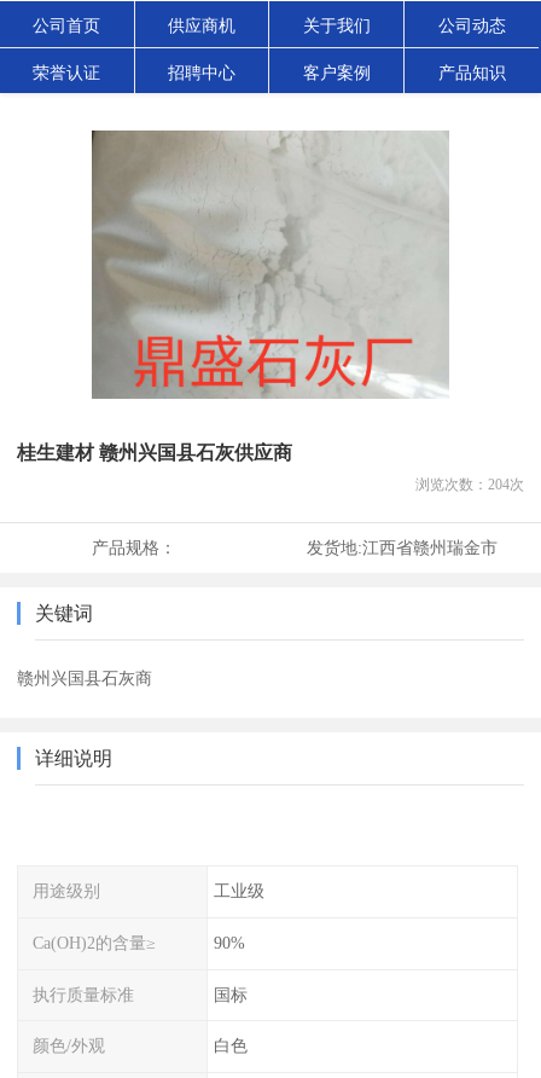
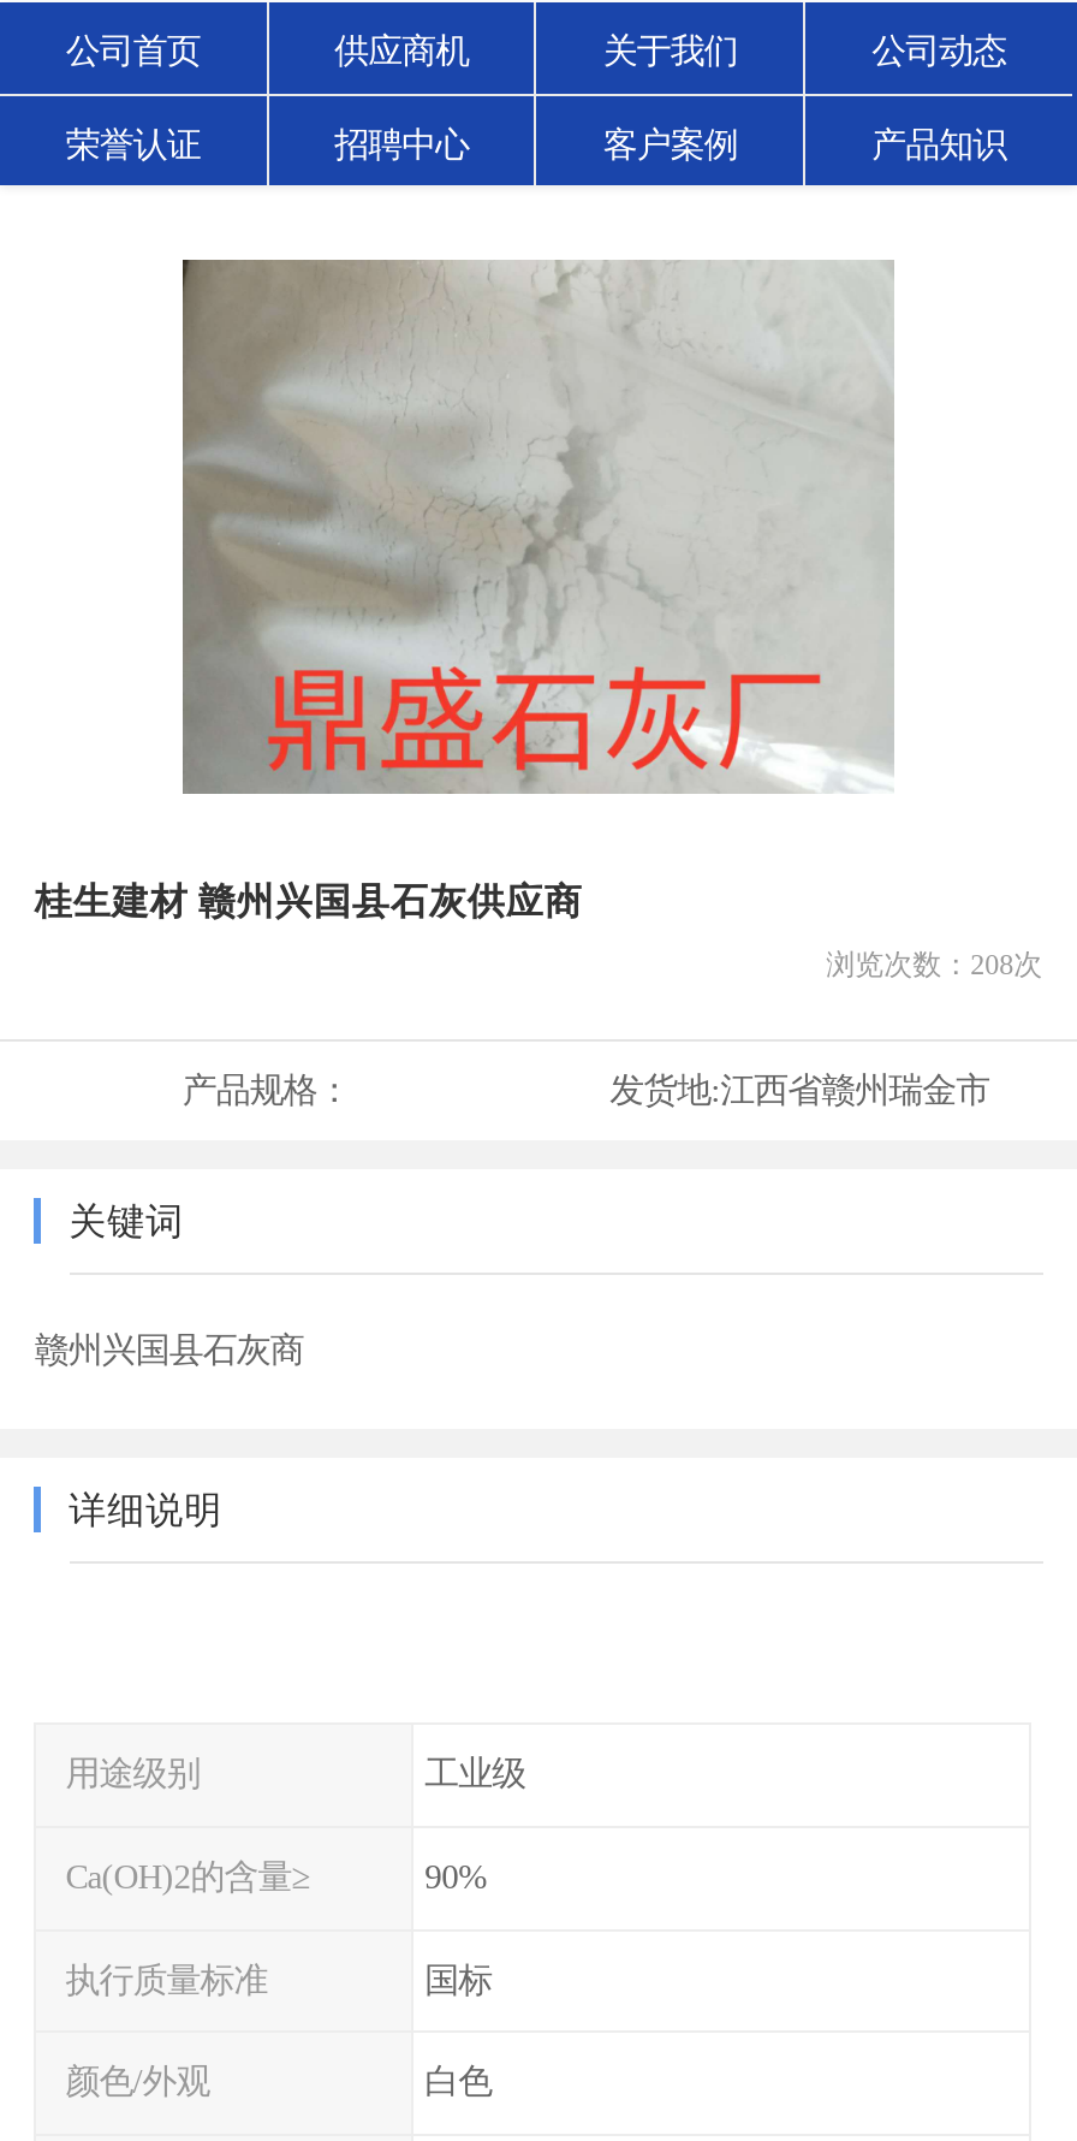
[415,476,524,493] 浏览次数：204次 -> [826,948,1043,982] 浏览次数：208次

